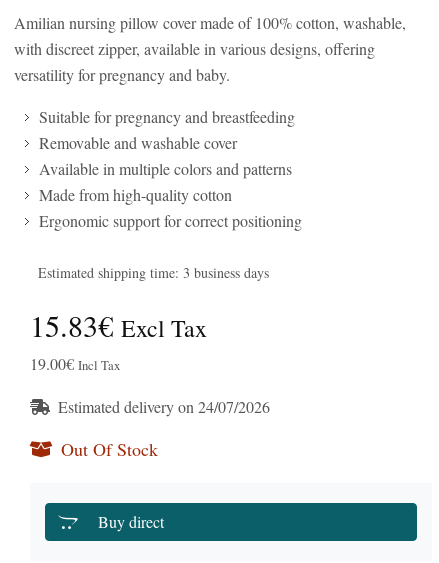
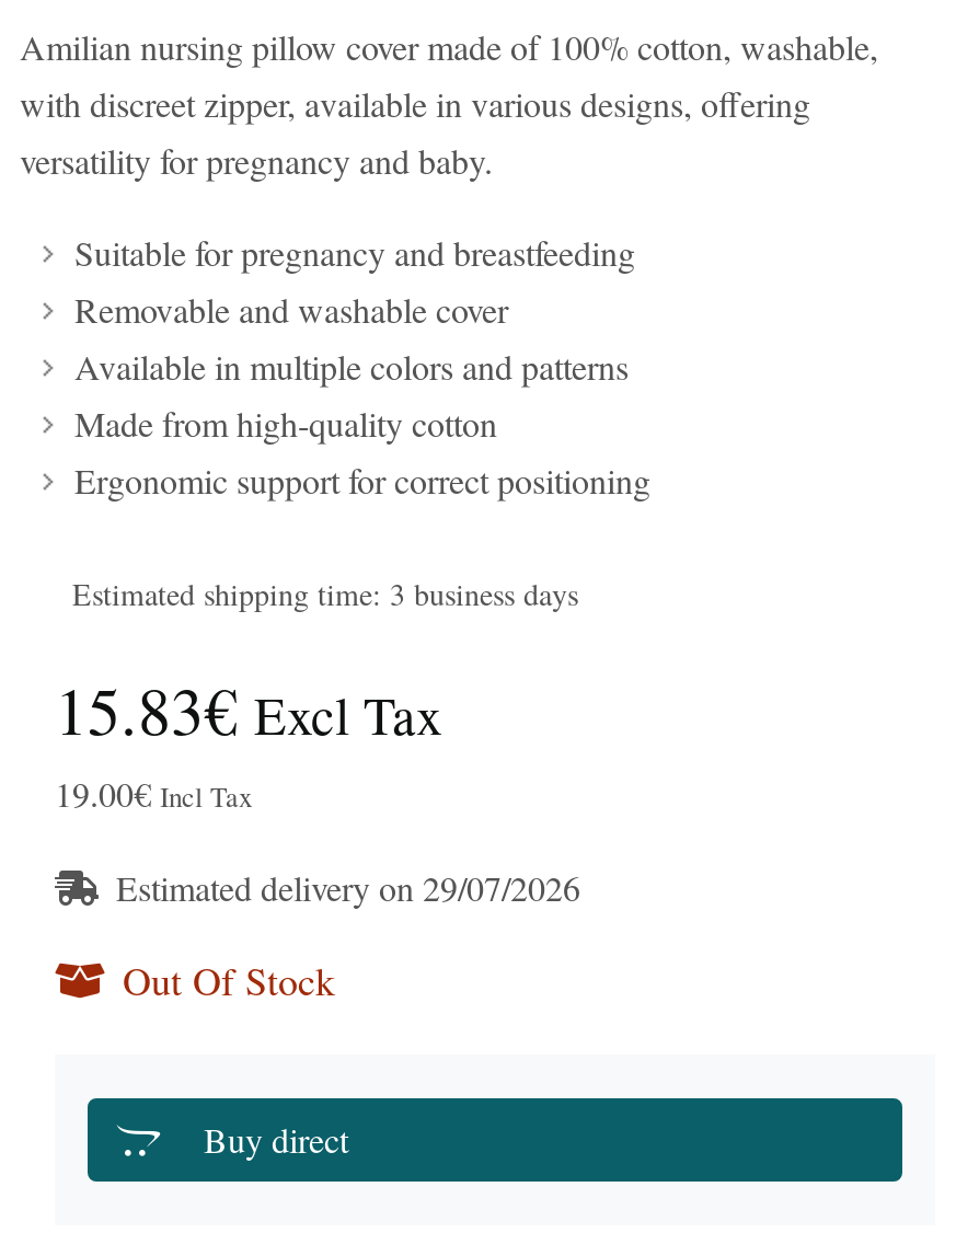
[58,396,270,417] Estimated delivery on 24/07/2026 -> [116,863,580,909] Estimated delivery on 29/07/2026

